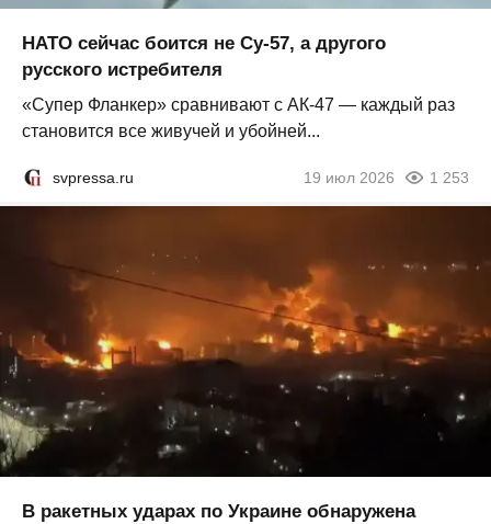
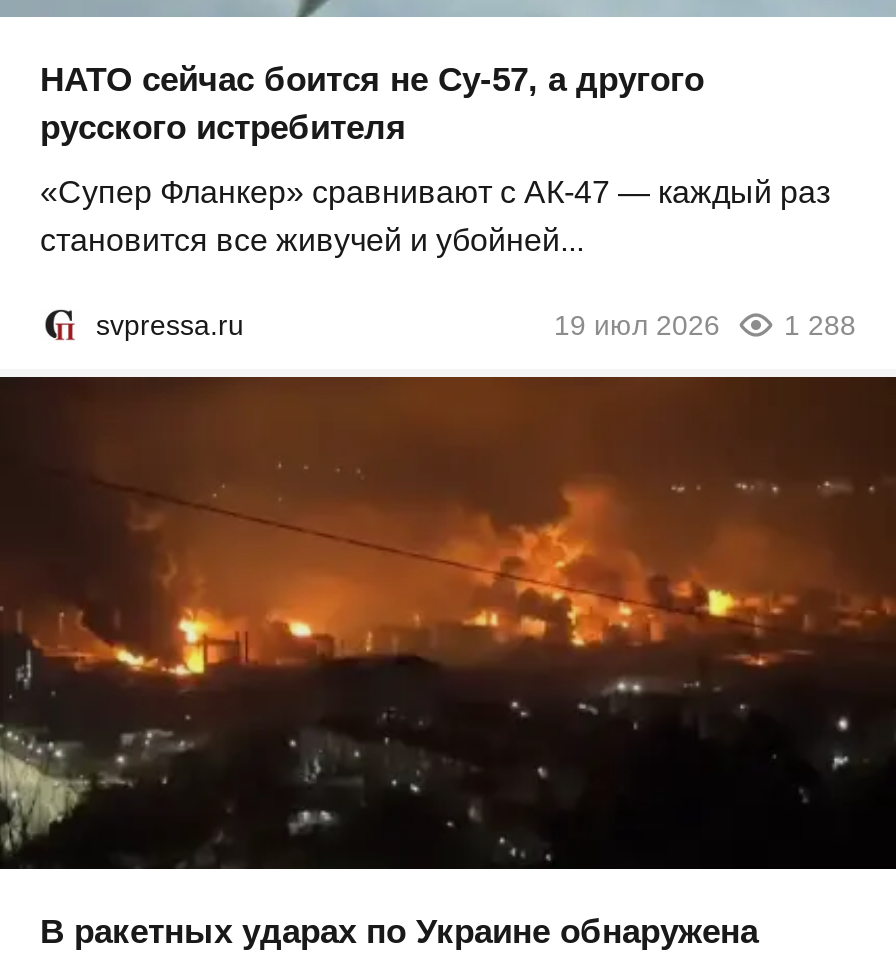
[304,169,469,187] 19 июл 2026 1 253 -> [554,309,856,341] 19 июл 2026 1 288

